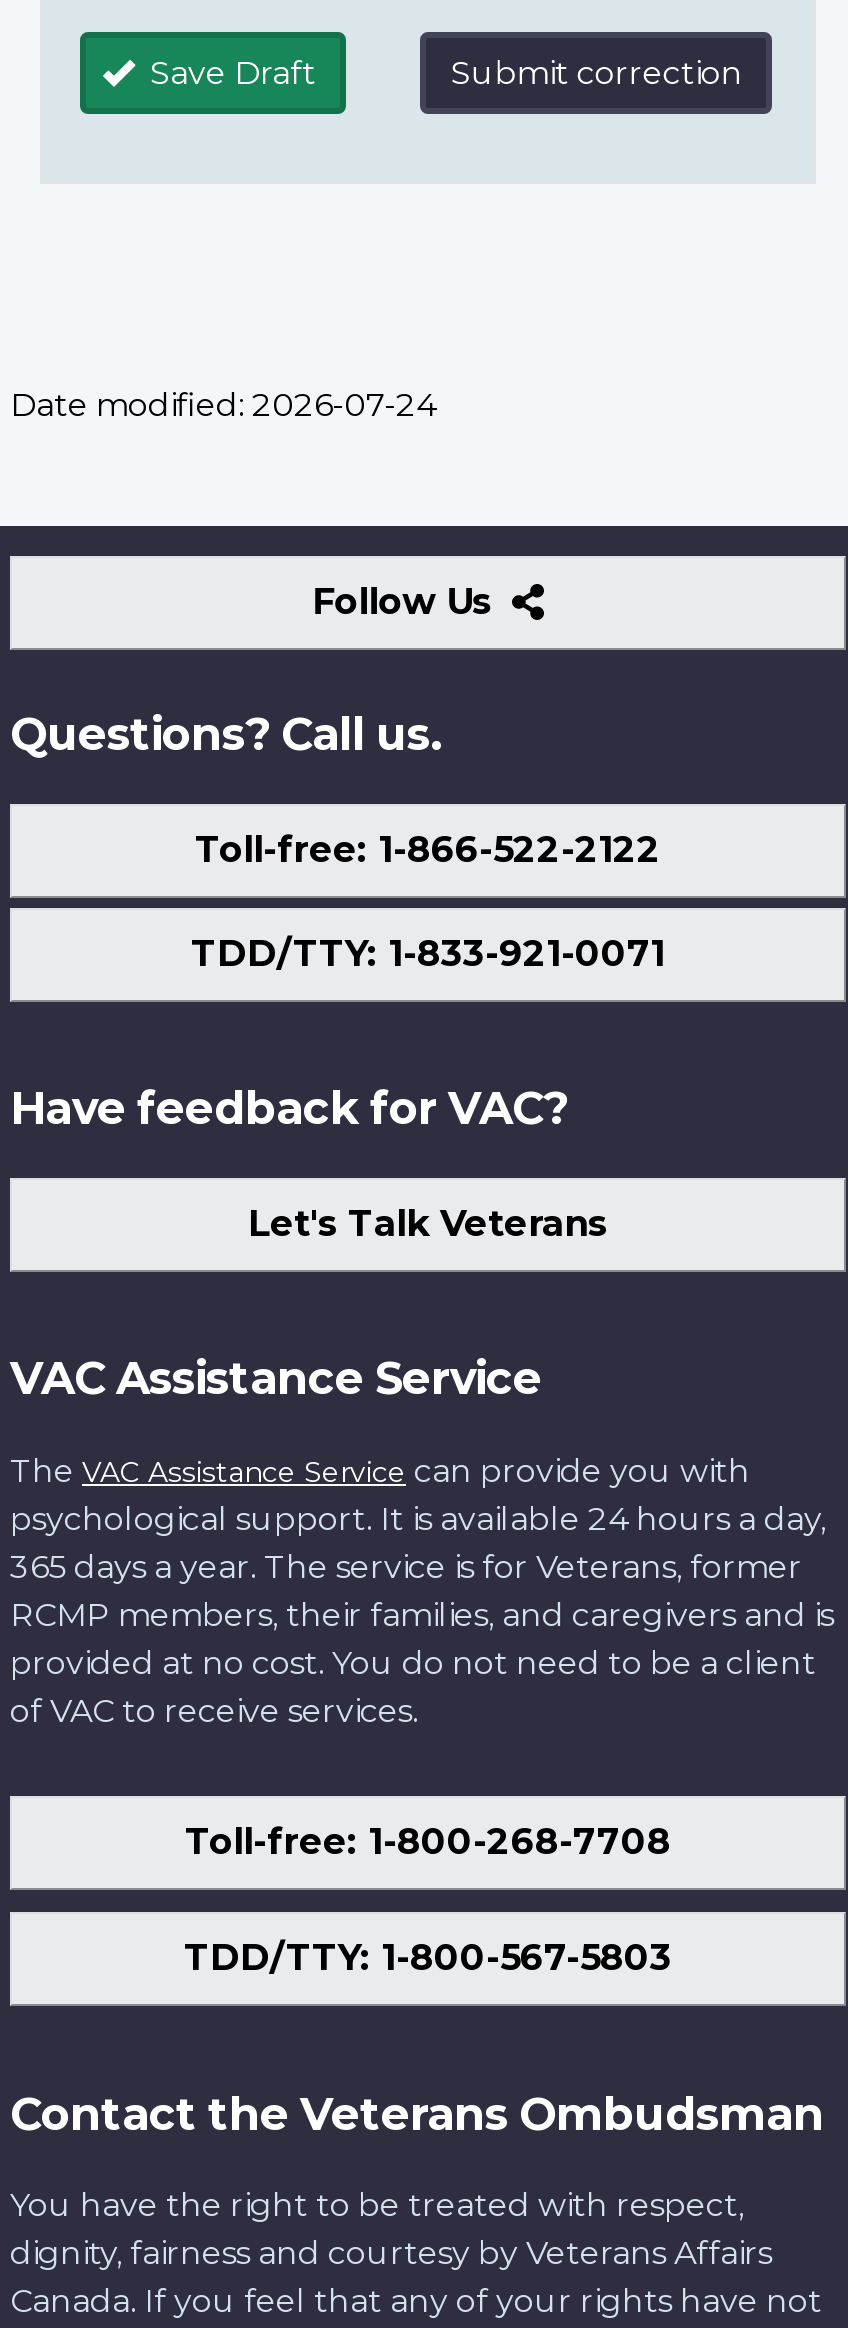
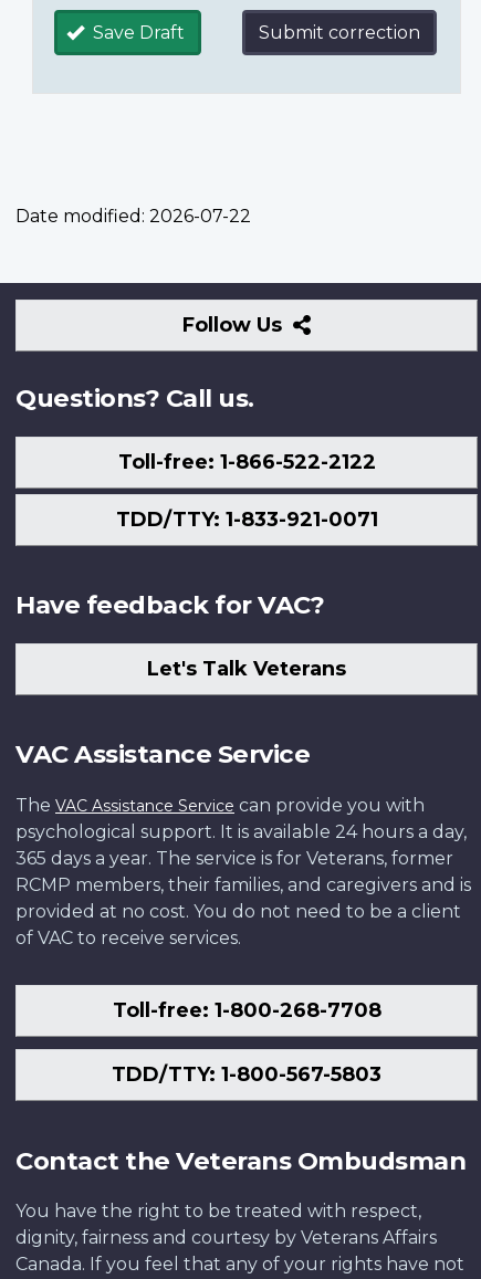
[10,387,436,425] Date modified: 2026-07-24 -> [15,206,251,227] Date modified: 2026-07-22

